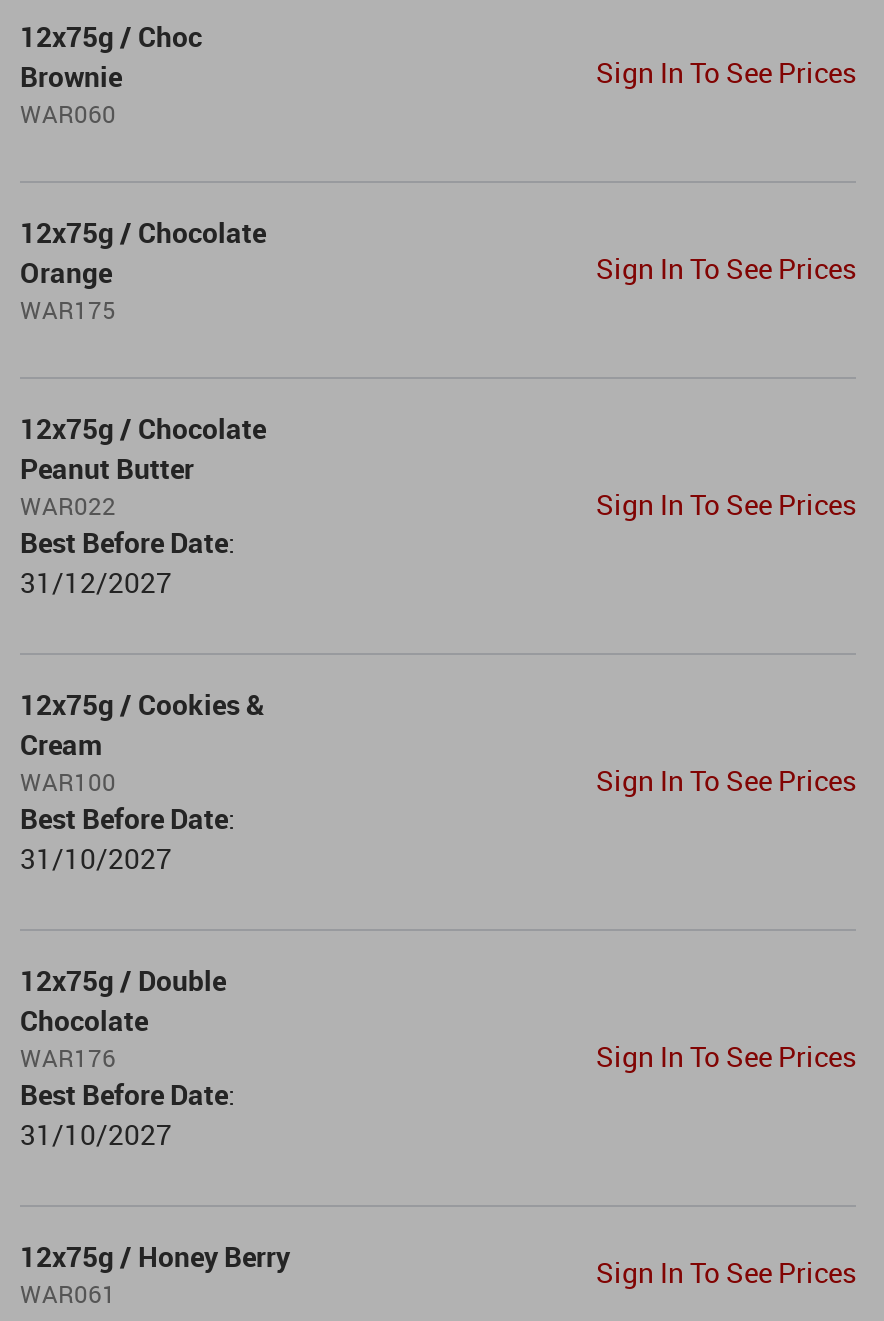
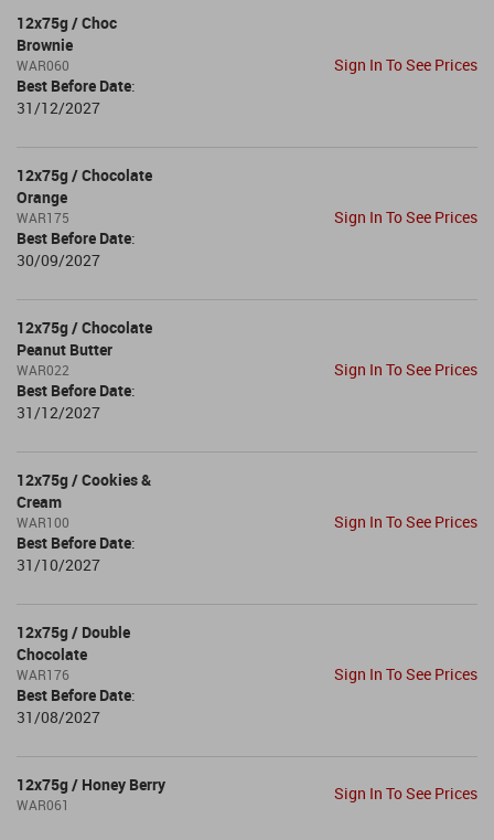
none -> [17,75,136,118] Best Before Date: | 31/12/2027
none -> [17,227,136,270] Best Before Date: | 30/09/2027
[20,1114,172,1152] 31/10/2027 -> [17,706,100,727] 31/08/2027

